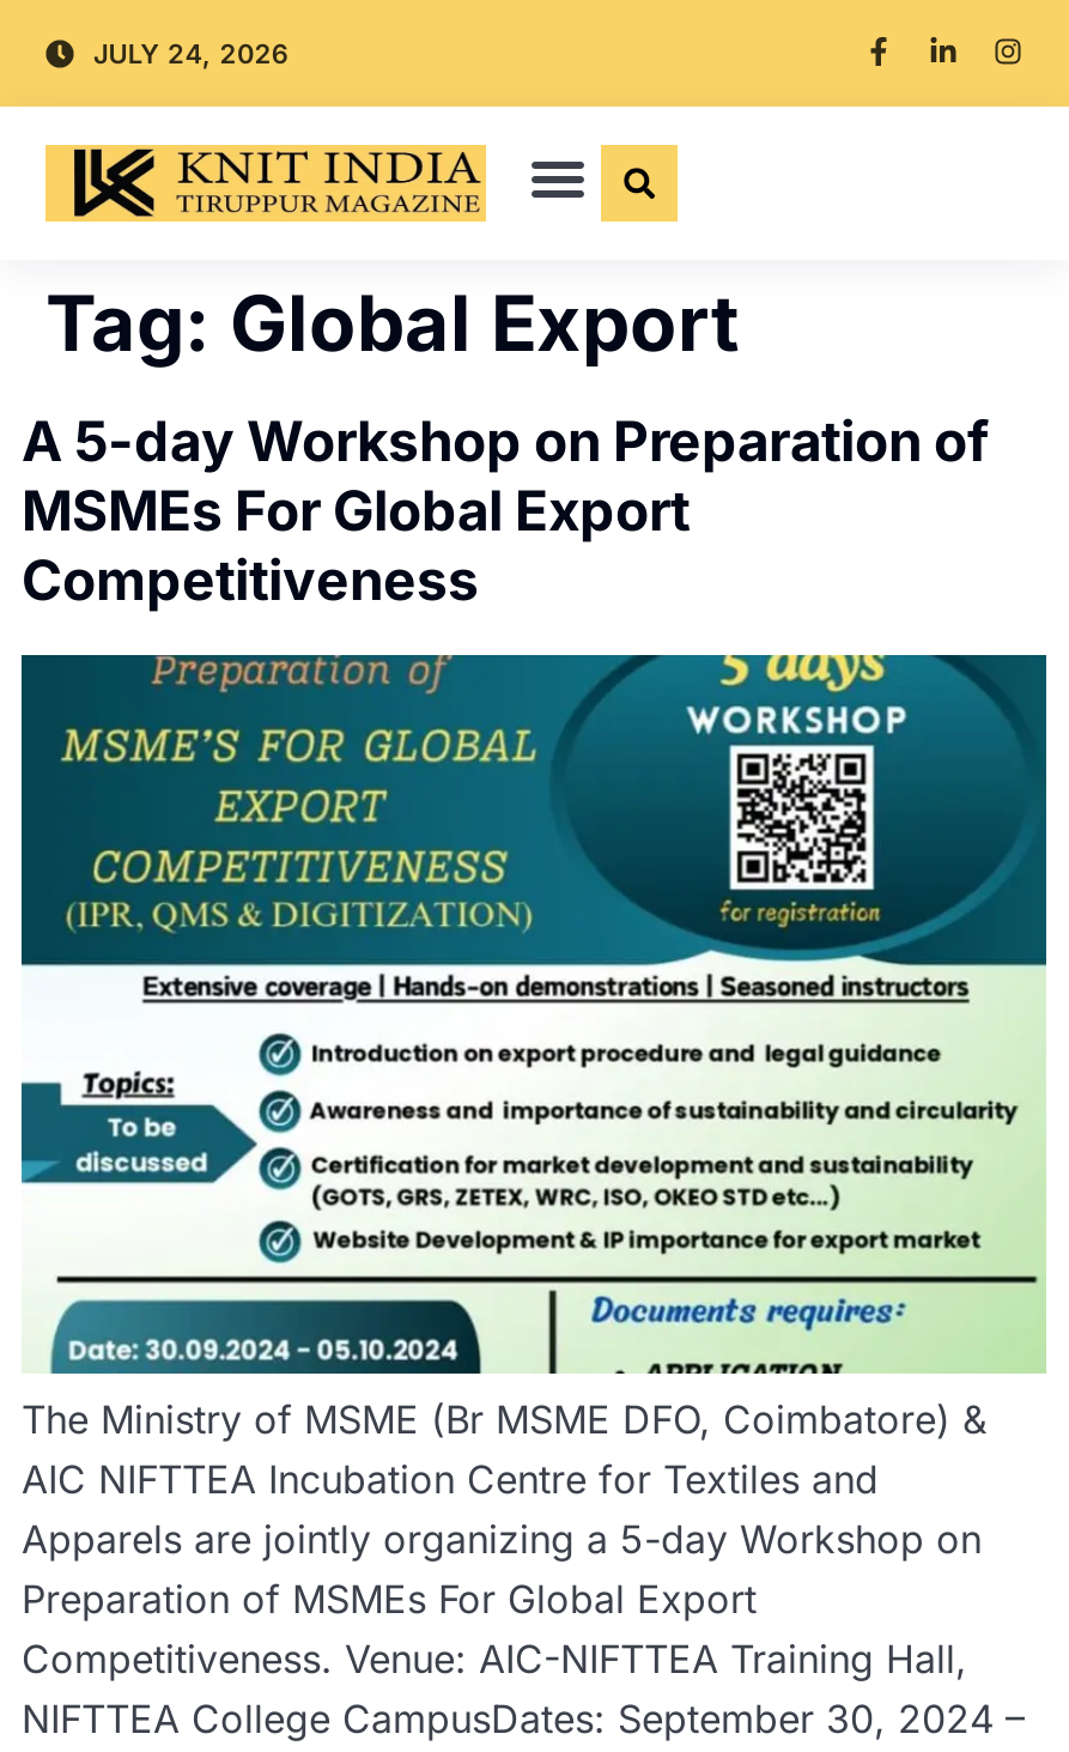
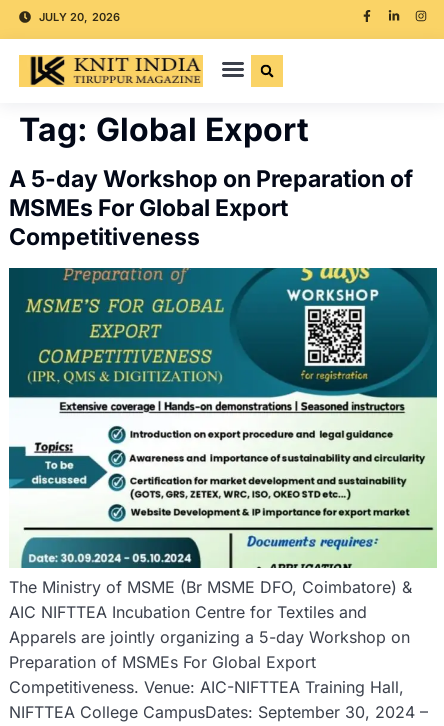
[93,36,289,69] JULY 24, 2026 -> [39,9,121,23] JULY 20, 2026

